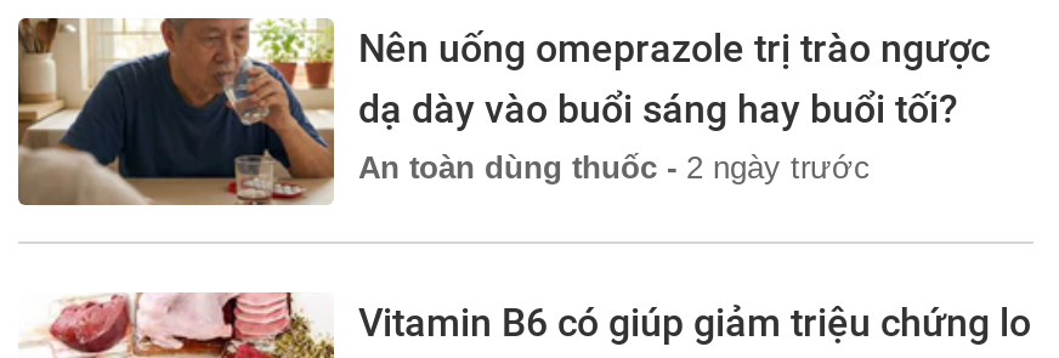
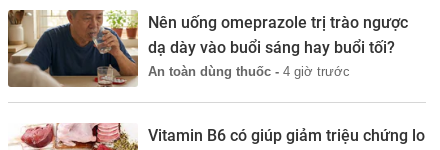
[358,150,871,186] An toàn dùng thuốc - 2 ngày trước -> [148,64,350,79] An toàn dùng thuốc - 4 giờ trước

